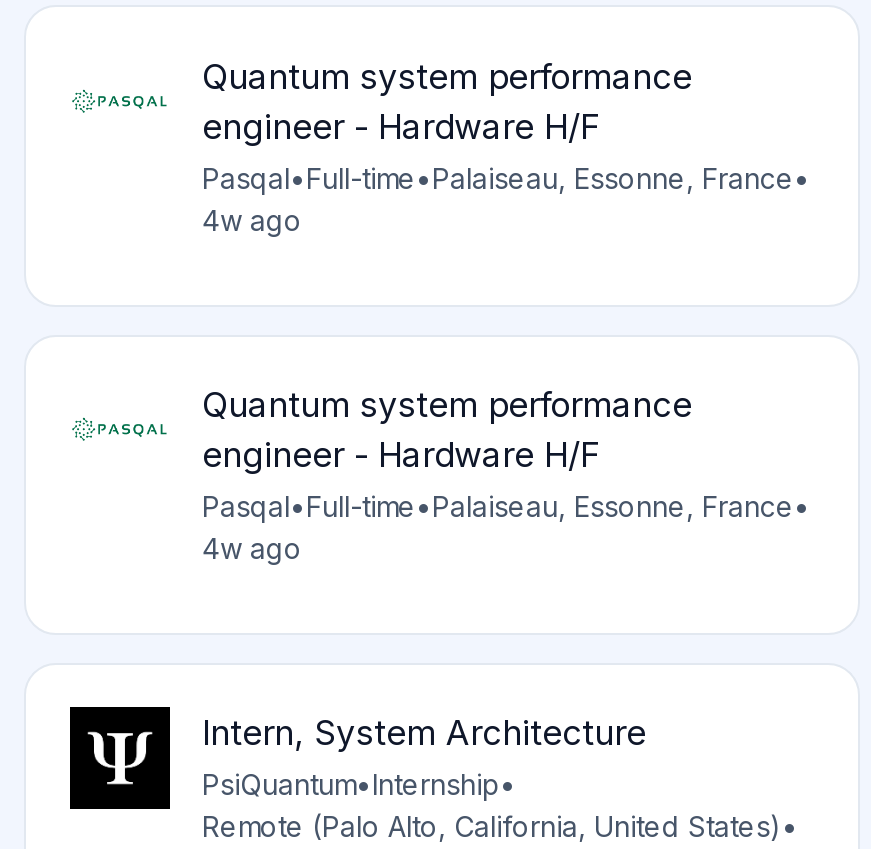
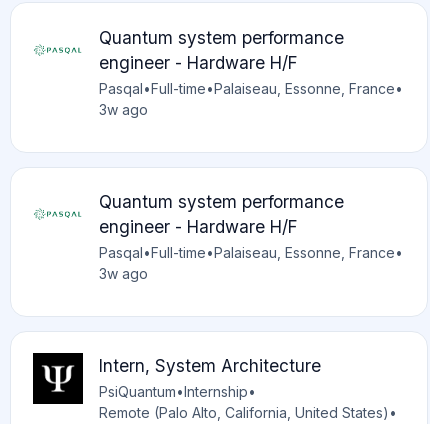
[202,203,302,237] 4w ago -> [99,101,148,118] 3w ago
[202,531,302,565] 4w ago -> [99,265,148,282] 3w ago

